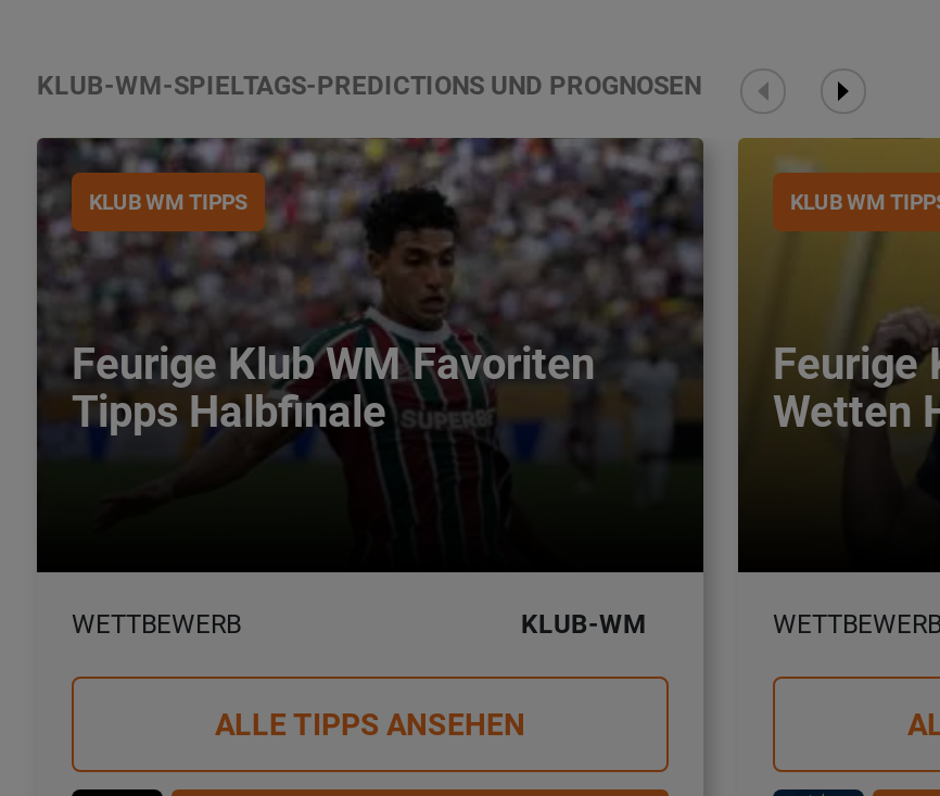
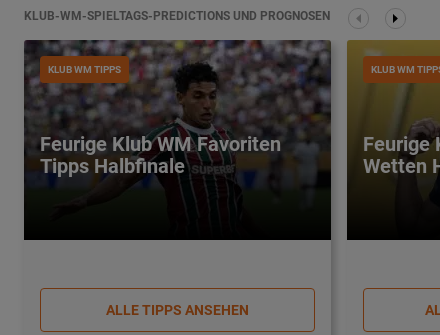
[72,609,647,640] WETTBEWERB | KLUB-WM -> none
[773,609,940,640] WETTBEWERB -> none

